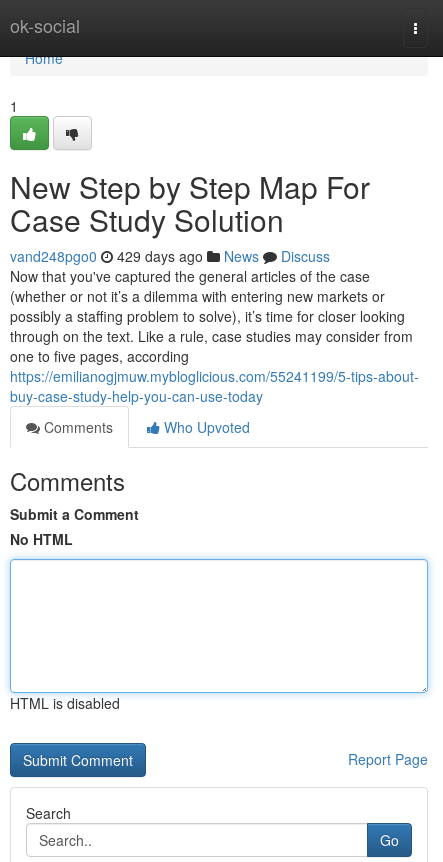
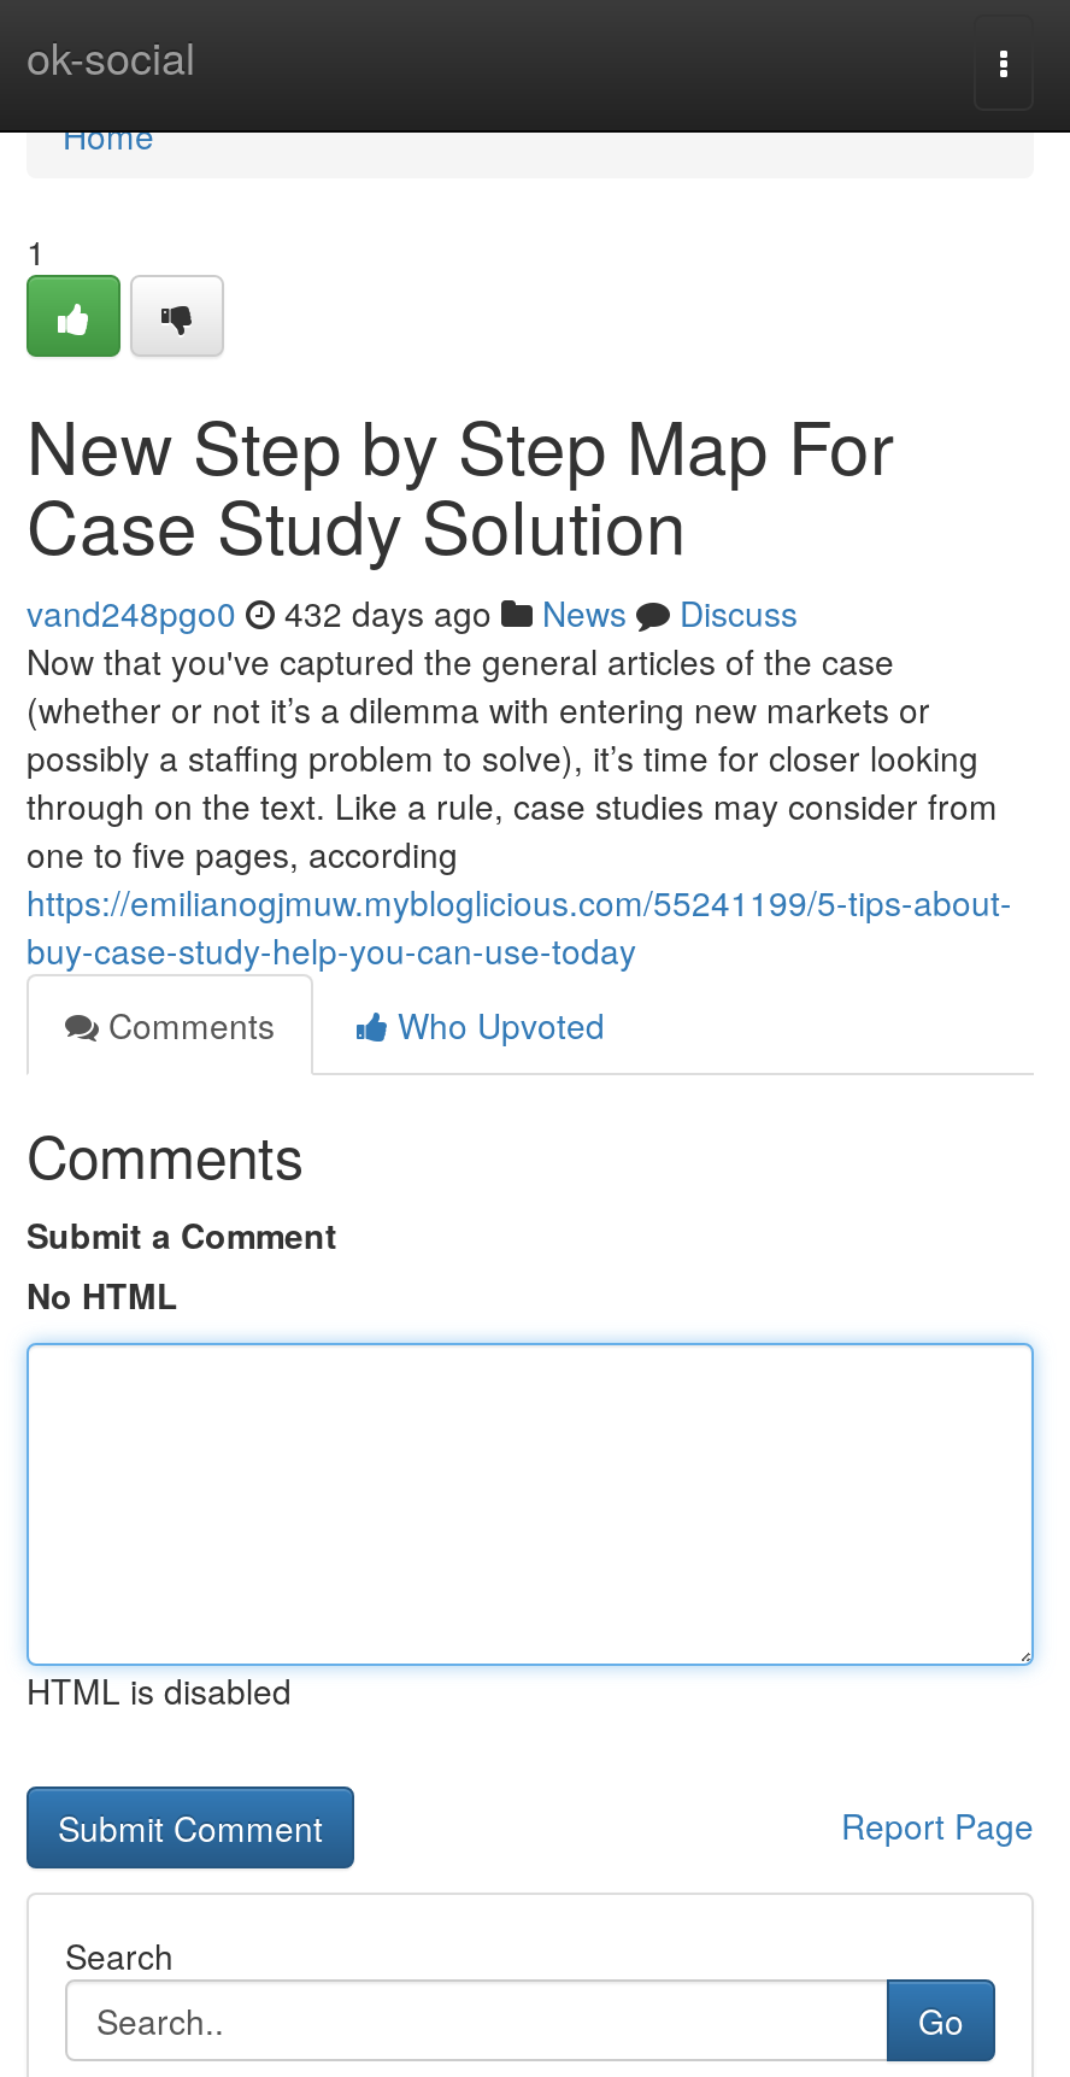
[10,246,330,266] vand248pgo0 429 days ago News Discuss -> [27,588,798,636] vand248pgo0 432 days ago News Discuss

